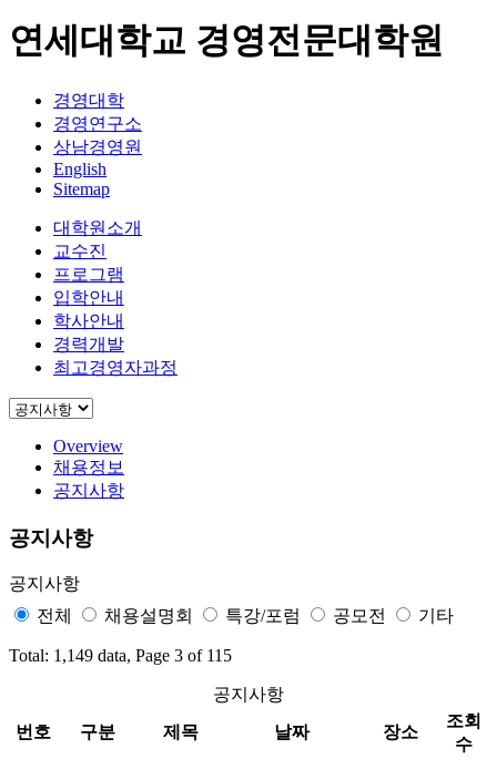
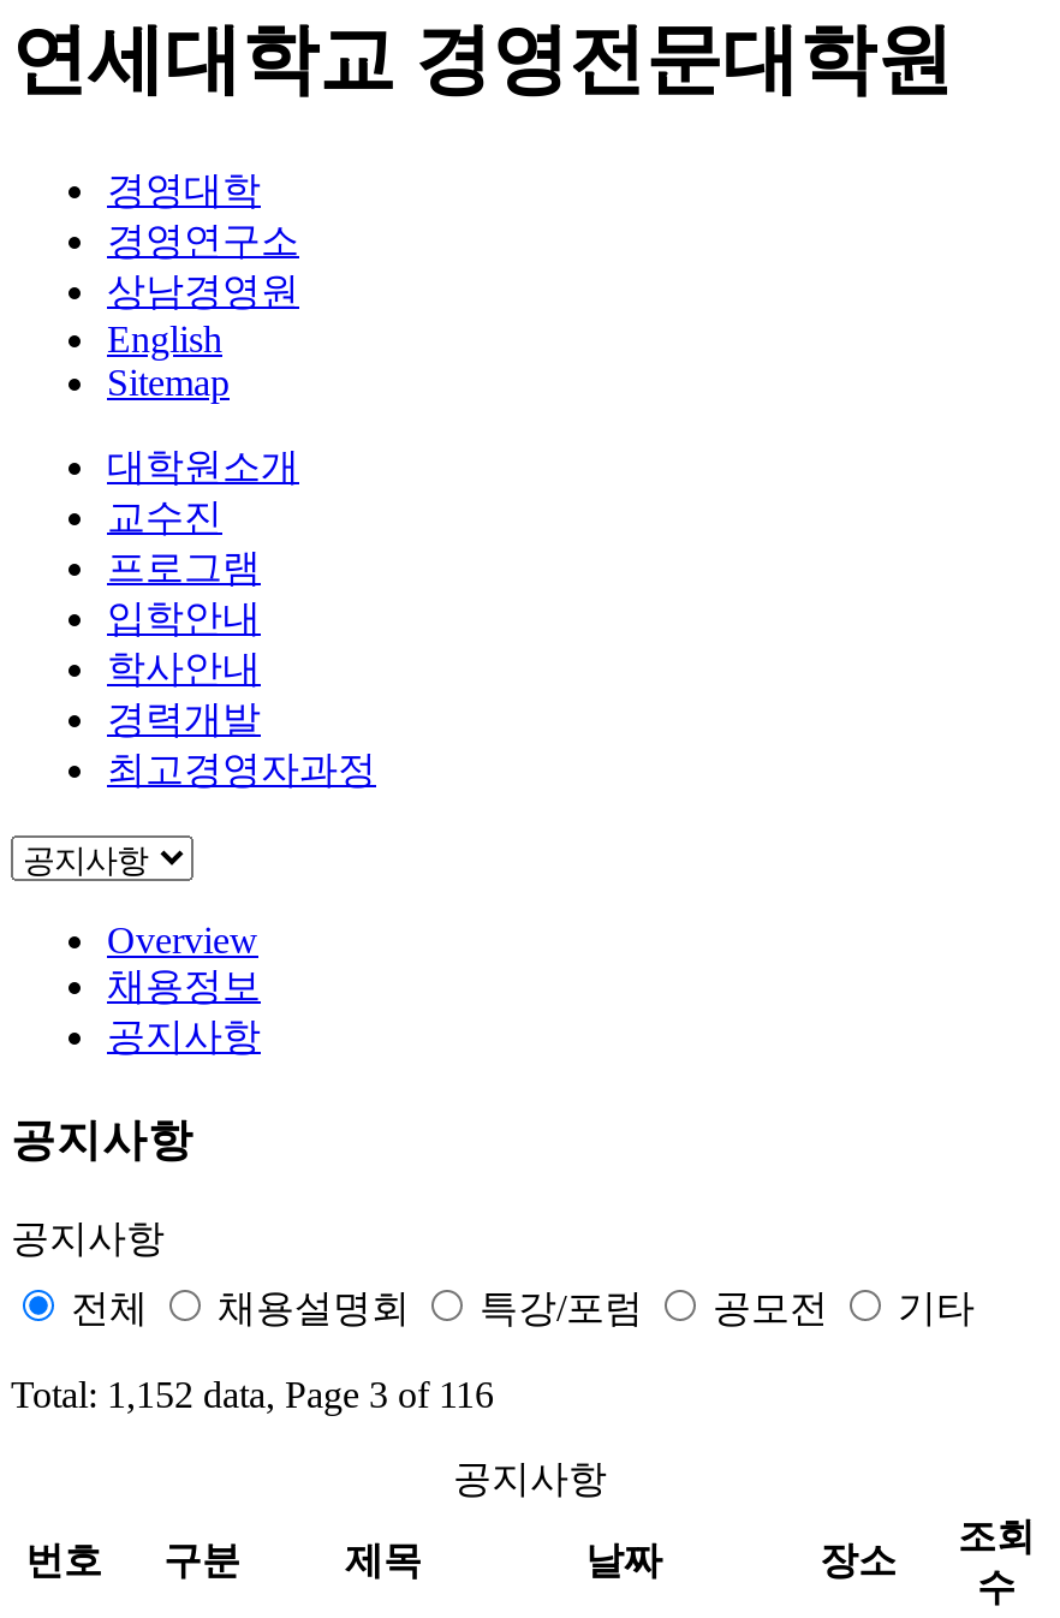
[9,646,232,665] Total: 1,149 data, Page 3 of 115 -> [11,1375,494,1416] Total: 1,152 data, Page 3 of 116

